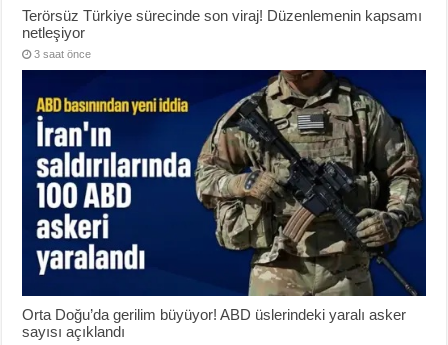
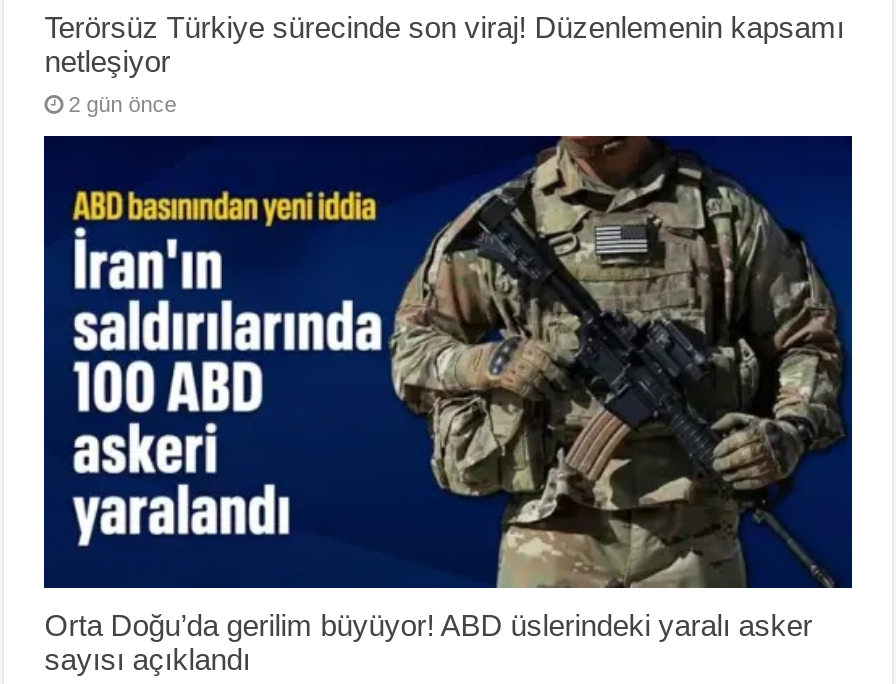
[34,48,91,60] 3 saat önce -> [68,92,176,116] 2 gün önce

